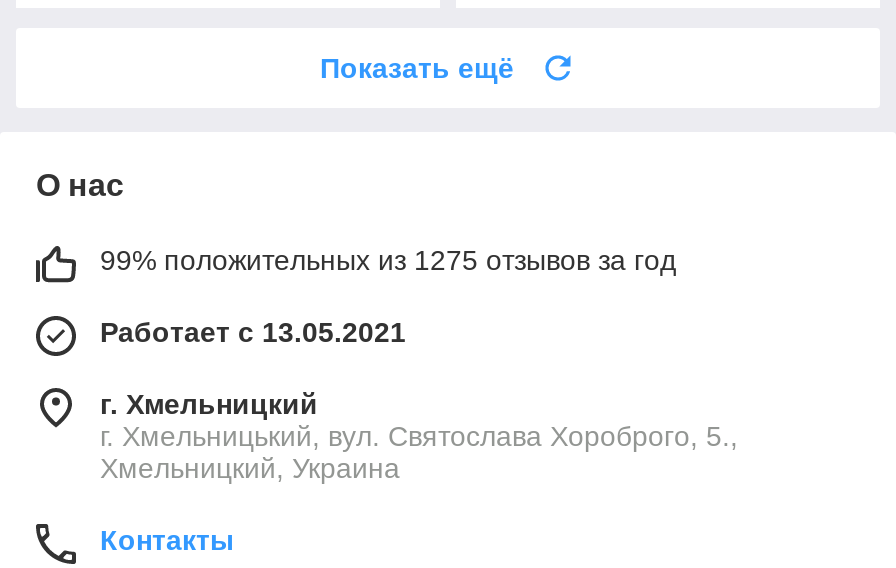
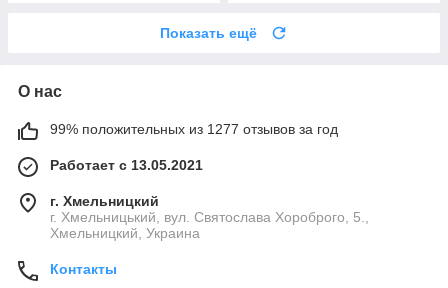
[100,244,676,276] 99% положительных из 1275 отзывов за год -> [50,121,338,137] 99% положительных из 1277 отзывов за год

